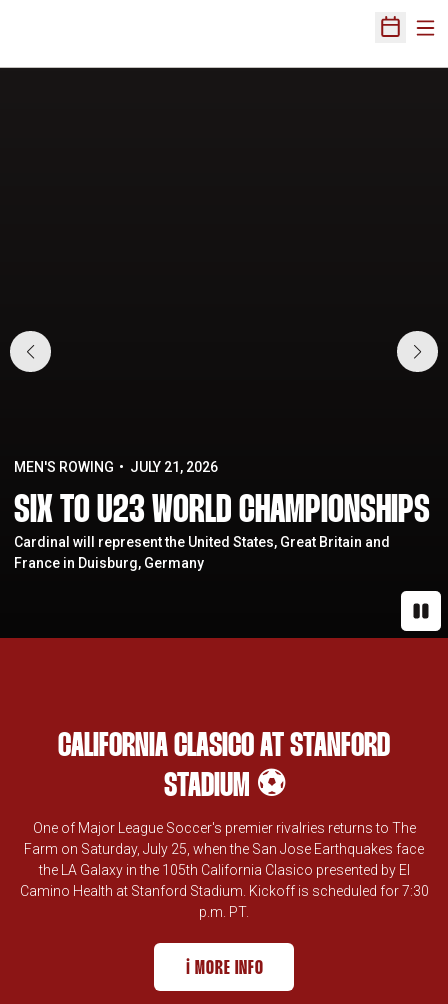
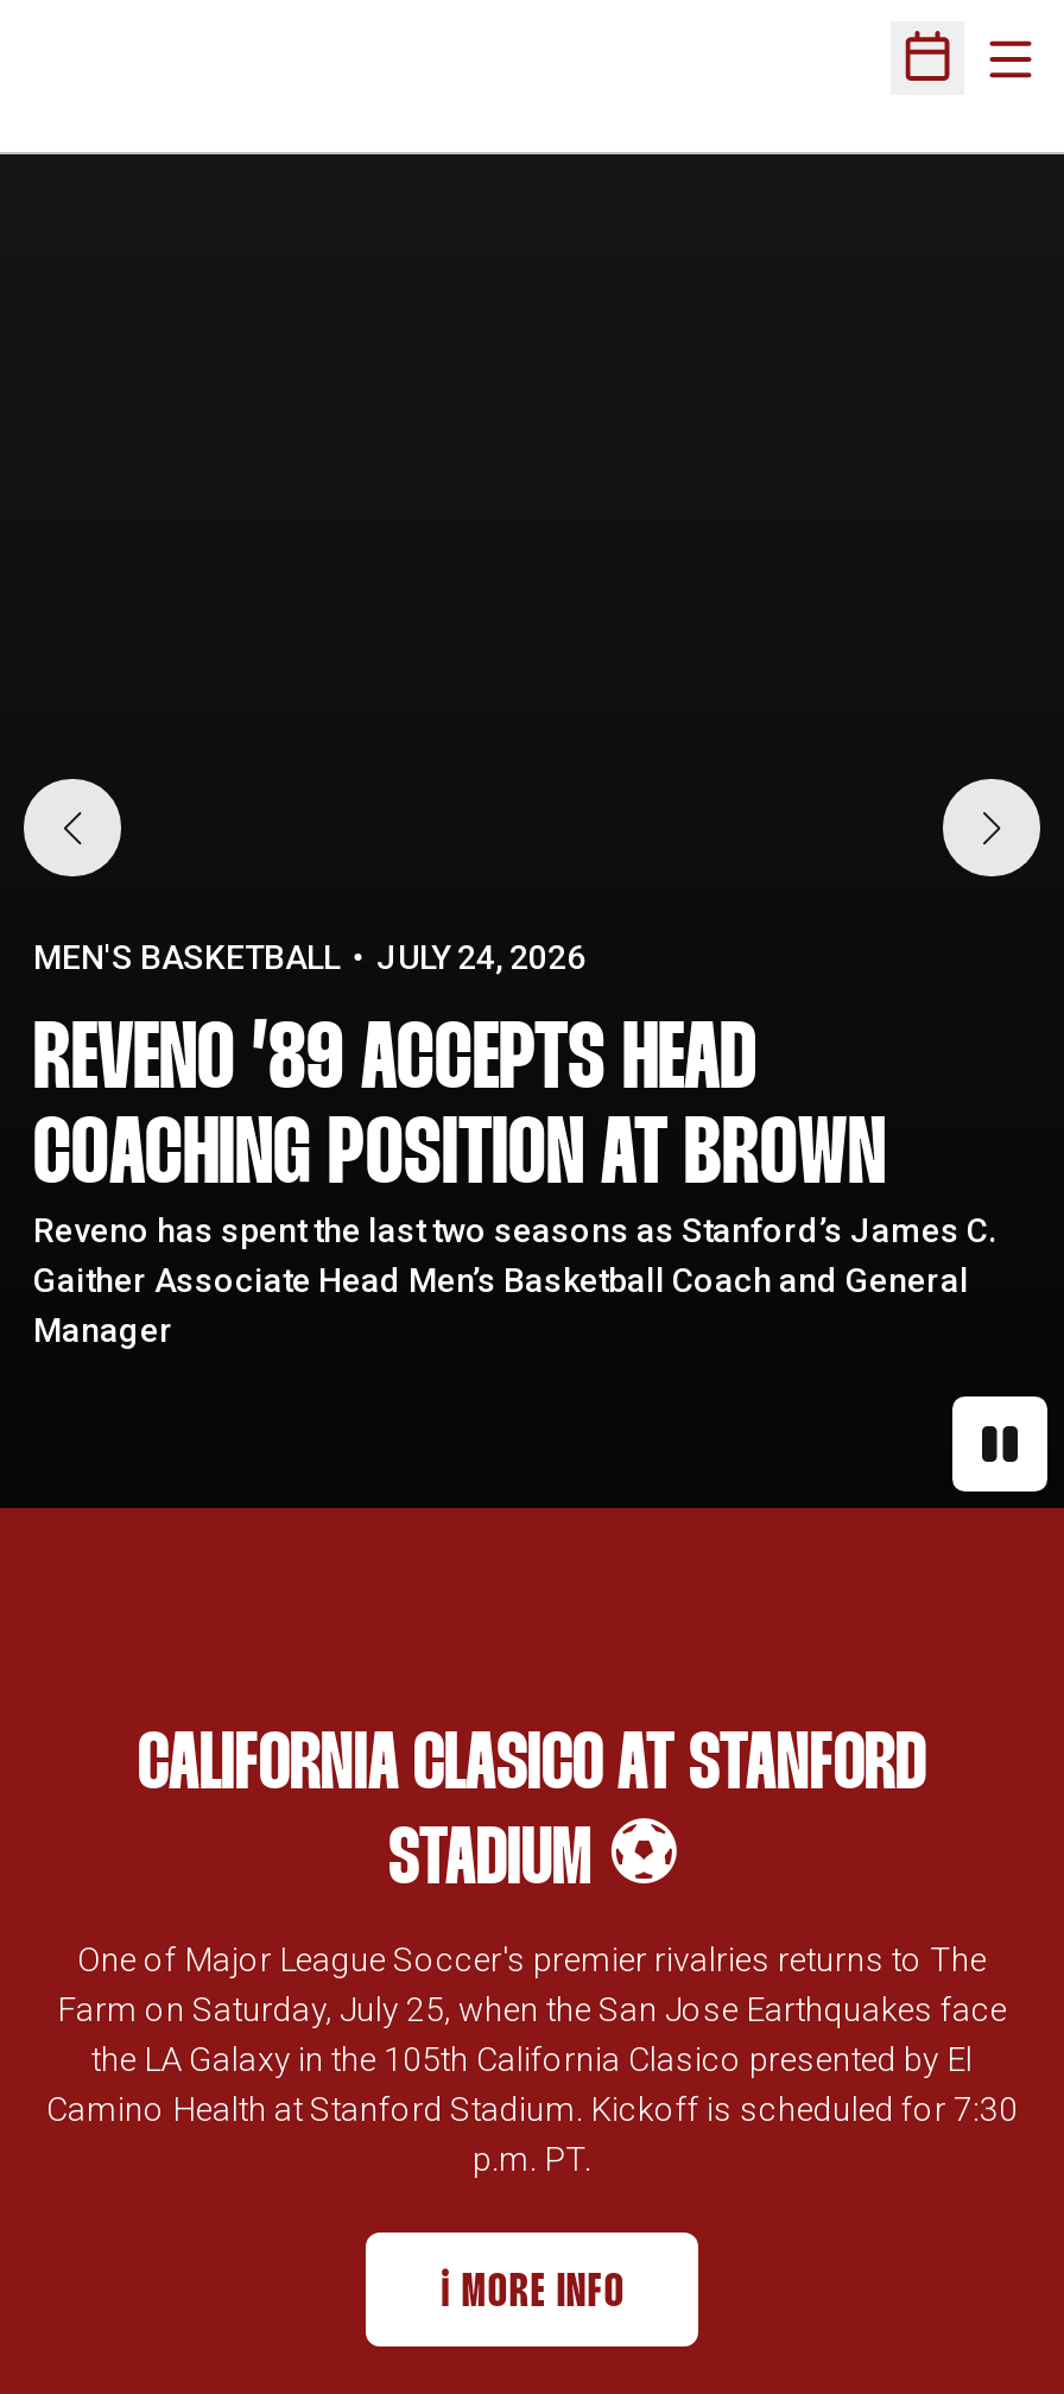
[14,459,217,475] MEN'S ROWING | JULY 21, 2026 -> [33,938,585,976] MEN'S BASKETBALL | JULY 24, 2026
[14,493,430,571] SIX TO U23 WORLD CHAMPIONSHIPS | Cardinal will represent the United States, Great Britain and | France in Duisburg, Germany -> [33,1019,997,1349] REVENO ’89 ACCEPTS HEAD | COACHING POSITION AT BROWN | Reveno has spent the last two seasons as Stanford’s James C. | Gaither Associate Head Men’s Basketball Coach and General | Manager

